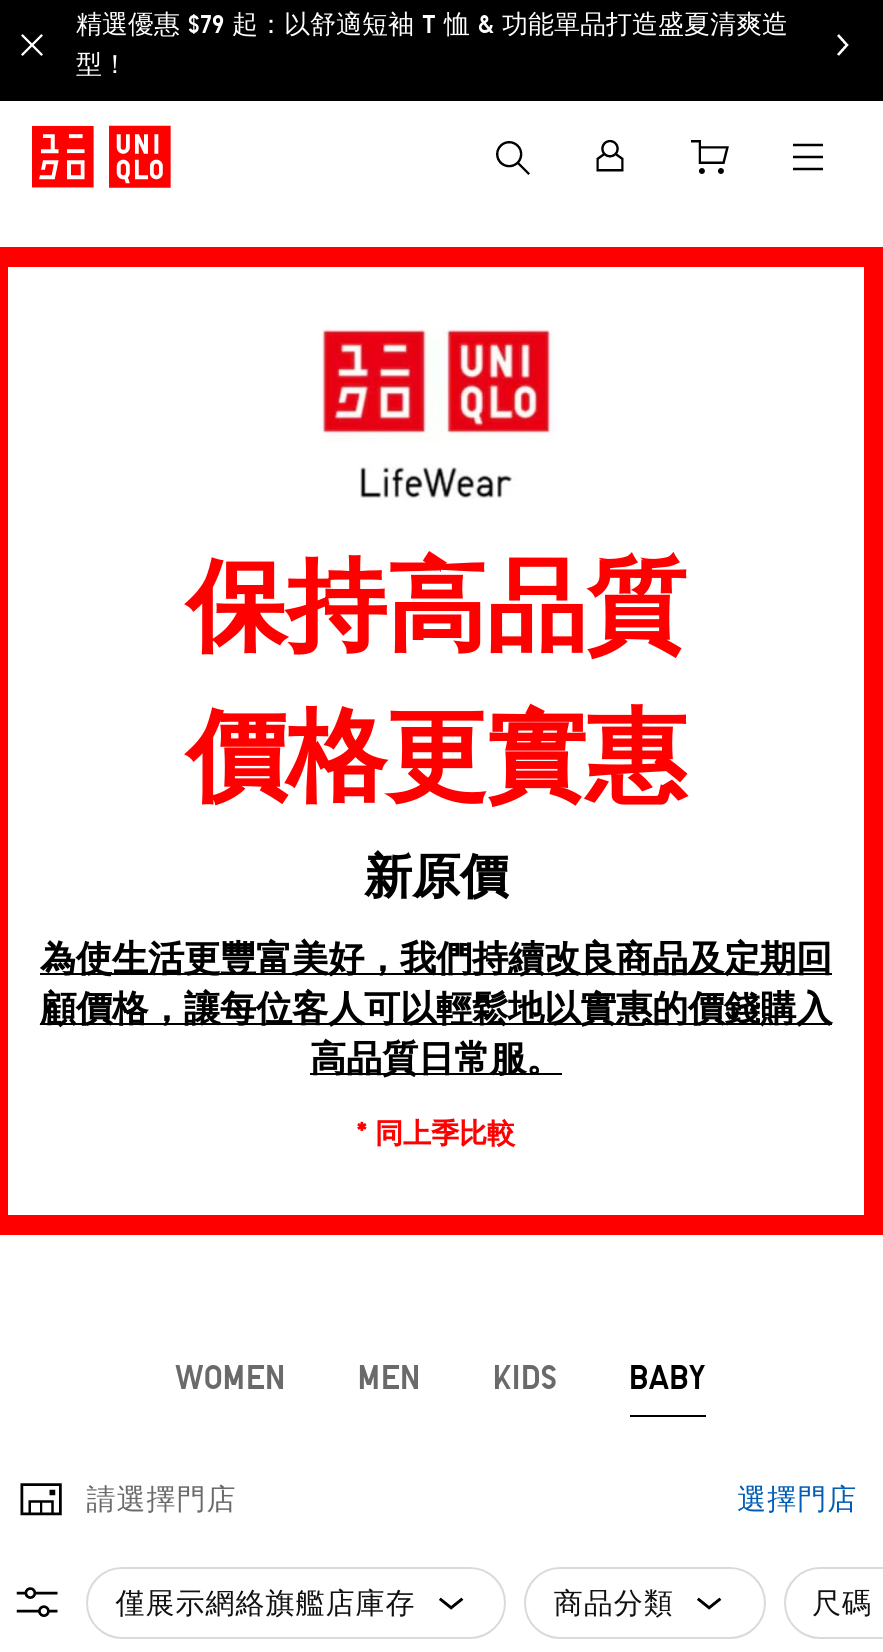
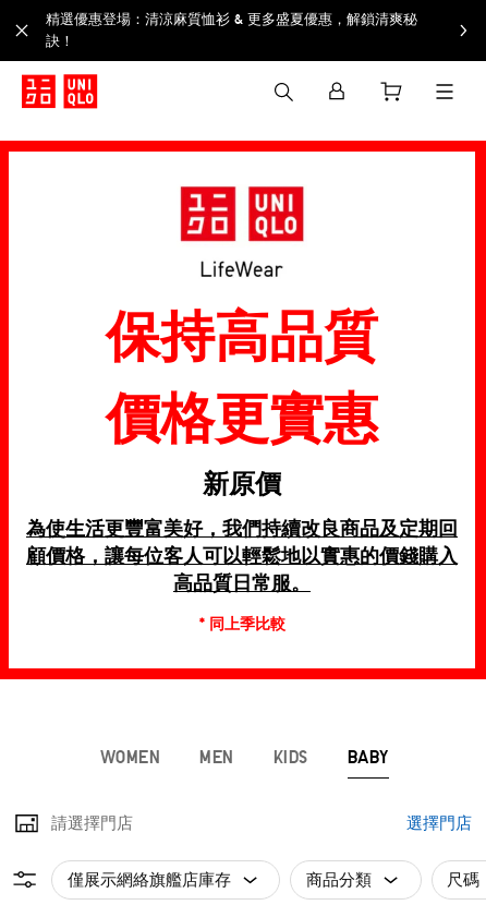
[76,9,788,79] 精選優惠 $79 起：以舒適短袖 T 恤 & 功能單品打造盛夏清爽造 | 型！ -> [46,11,417,49] 精選優惠登場：清涼麻質恤衫 & 更多盛夏優惠，解鎖清爽秘 | 訣！

